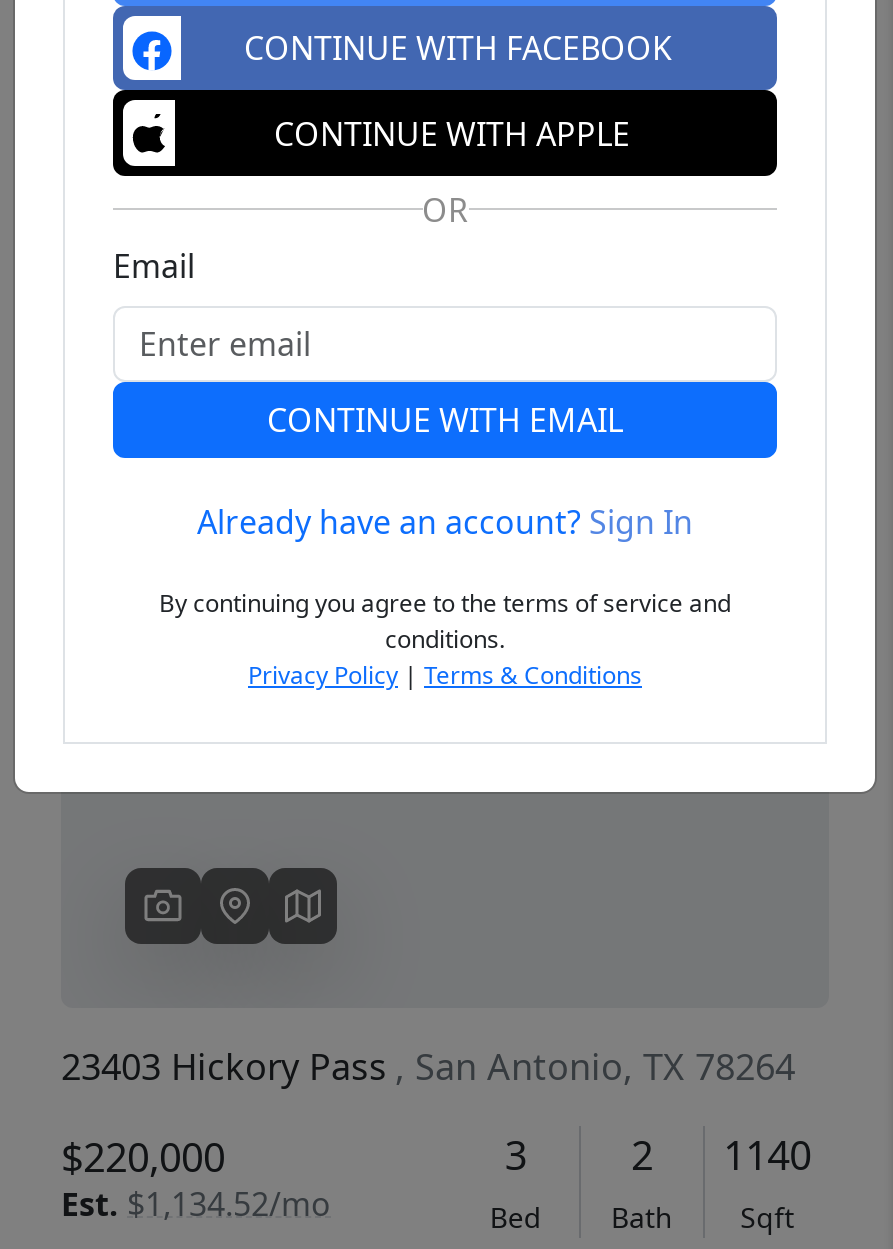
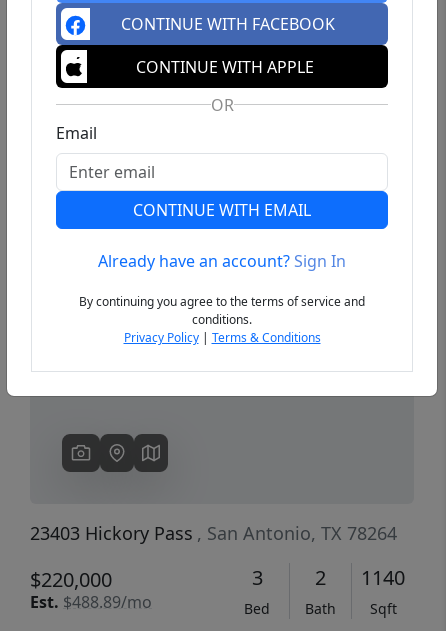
[61,1181,331,1225] Est. $1,134.52/mo -> [30,591,152,613] Est. $488.89/mo

